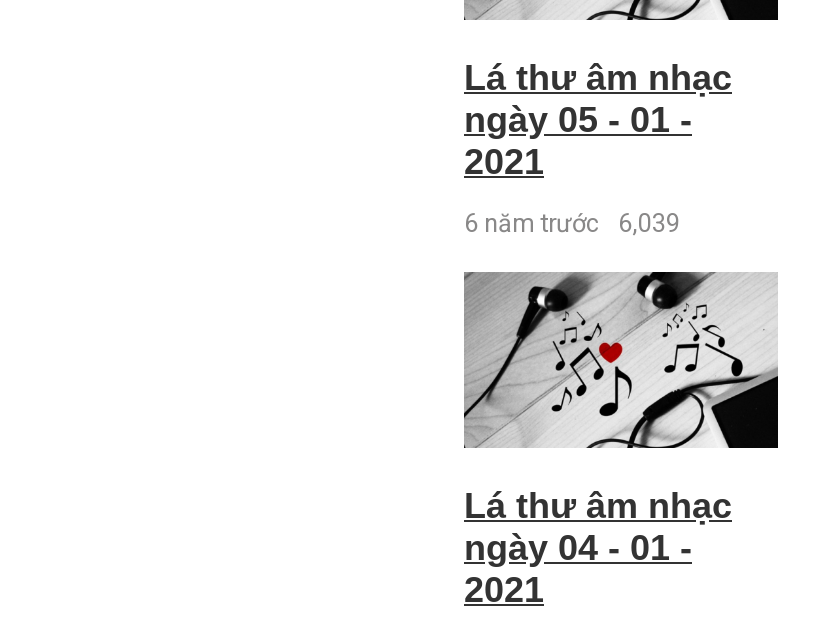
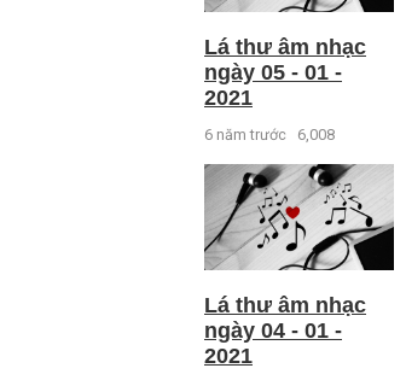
[464,207,680,237] 6 năm trước 6,039 -> [204,125,335,143] 6 năm trước 6,008

